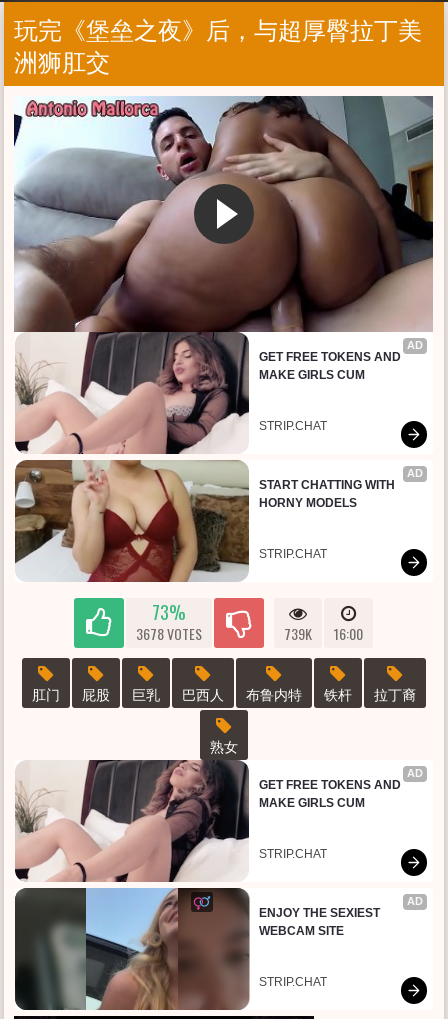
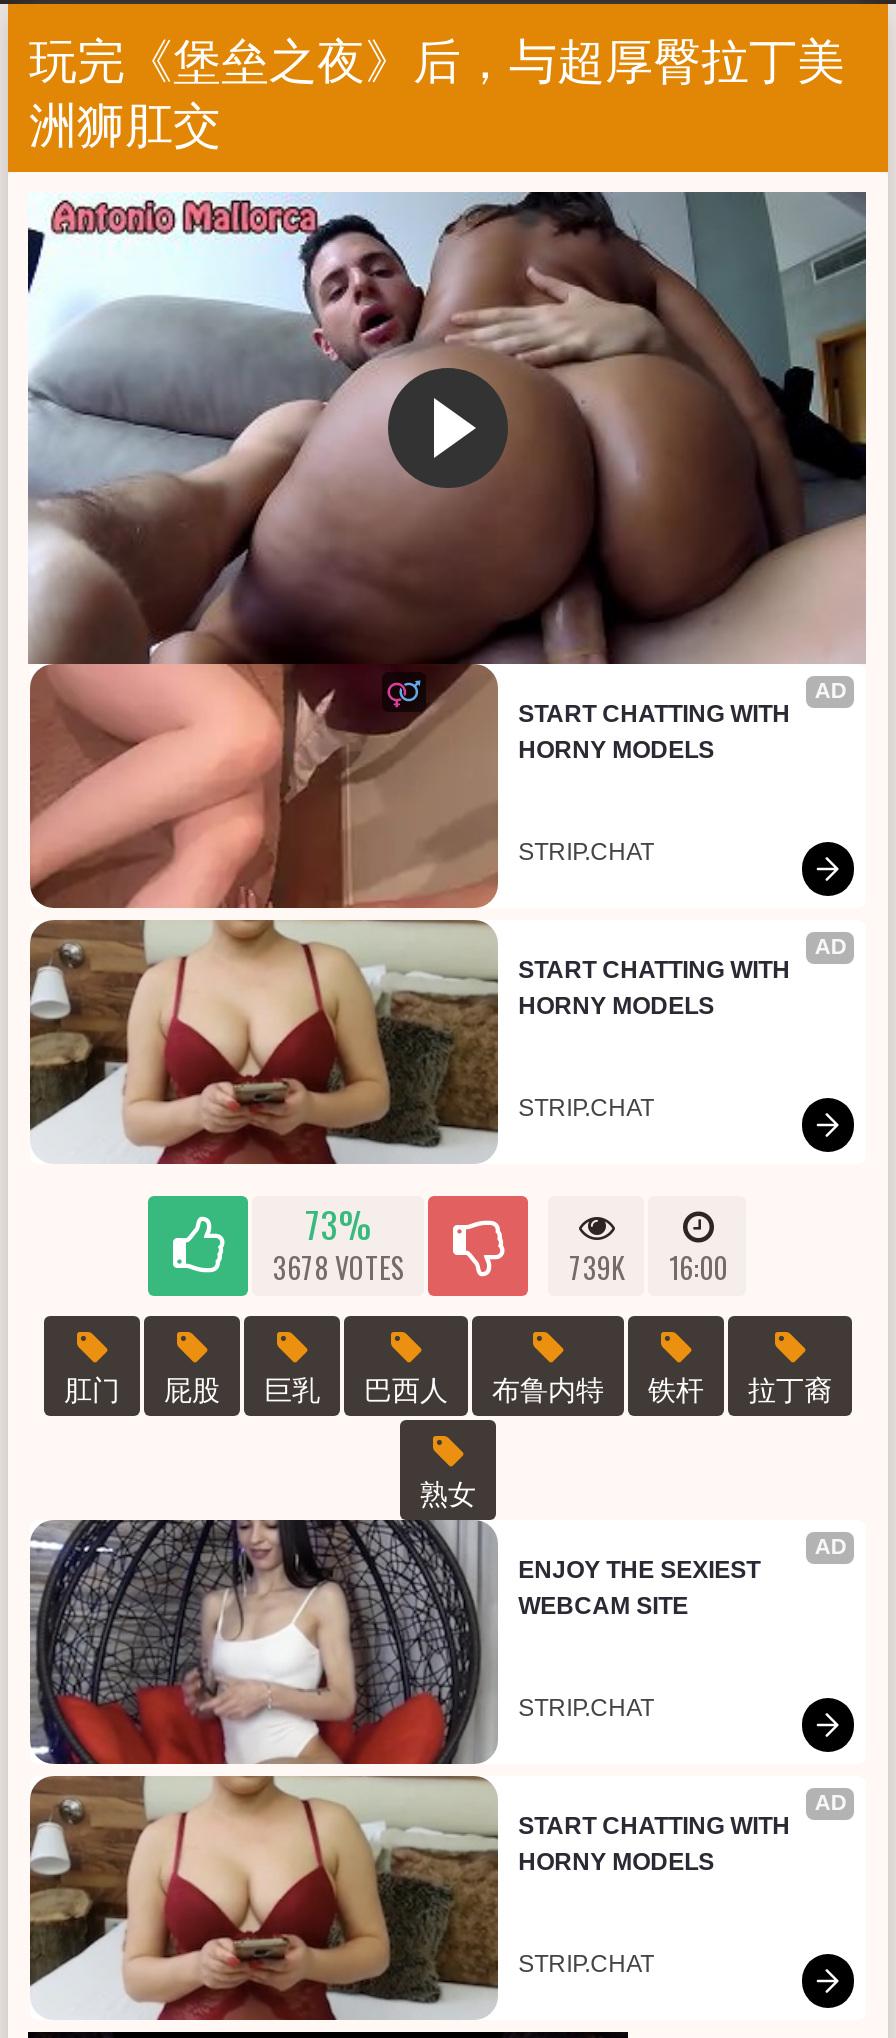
[15,332,401,582] [image] | GET FREE TOKENS AND | MAKE GIRLS CUM -> [30,662,790,1166] [image] | START CHATTING WITH | HORNY MODELS
[14,760,250,1011] [image] -> [30,1518,498,2022] [image]
[259,778,401,810] GET FREE TOKENS AND | MAKE GIRLS CUM -> none
moved [259,906,380,938] -> [518,1555,760,1619]: ENJOY THE SEXIEST | WEBCAM SITE
none -> [518,1811,790,1875] START CHATTING WITH | HORNY MODELS

